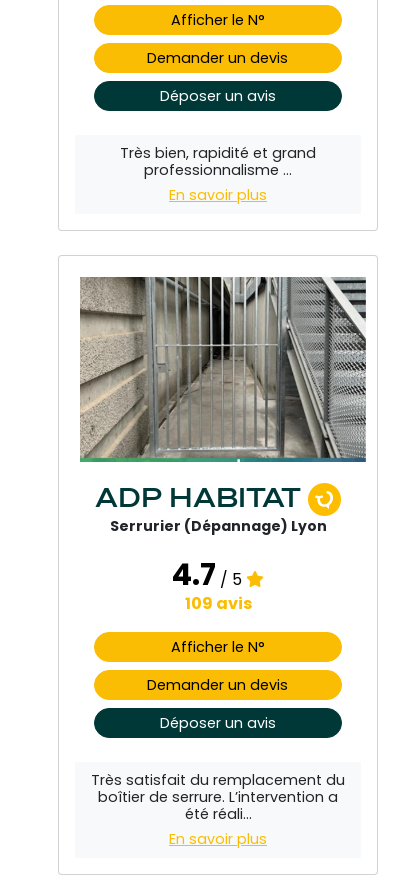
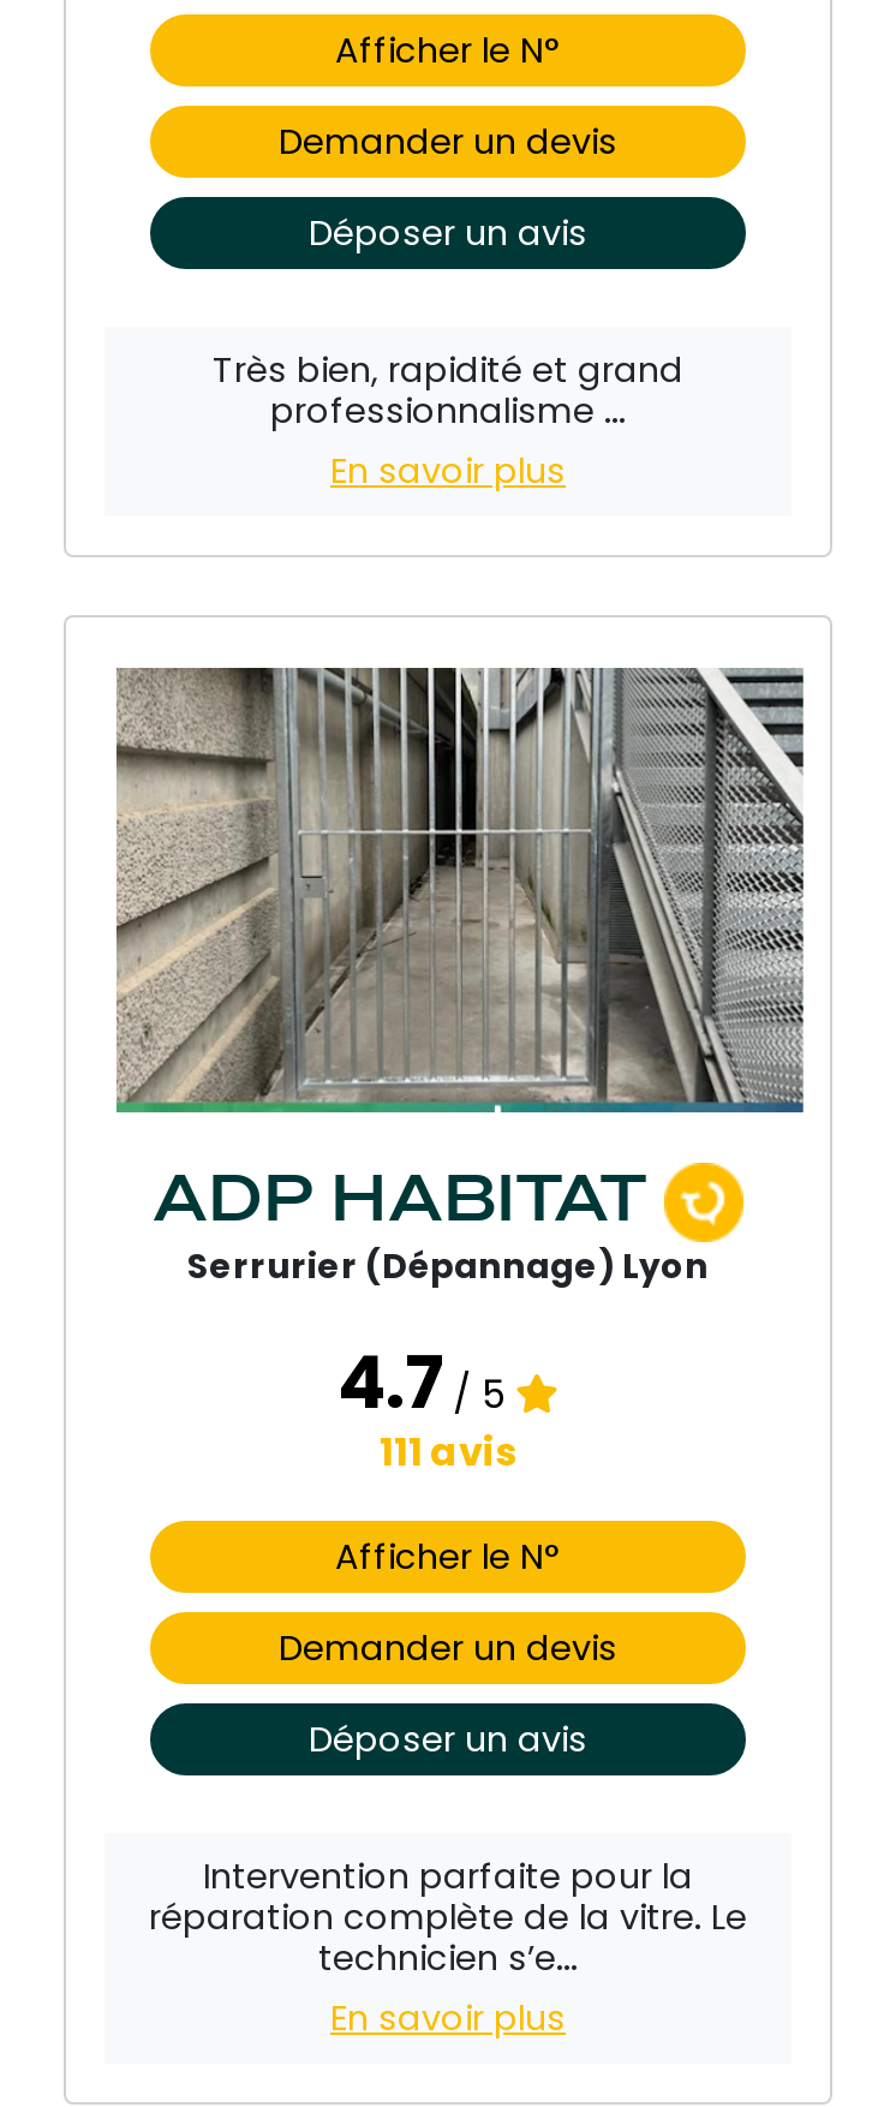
[184,592,251,615] 109 avis -> [380,1424,516,1480] 111 avis
[91,770,345,824] Très satisfait du remplacement du | boîtier de serrure. L’intervention a | été réali... -> [149,1852,747,1982] Intervention parfaite pour la | réparation complète de la vitre. Le | technicien s’e...

